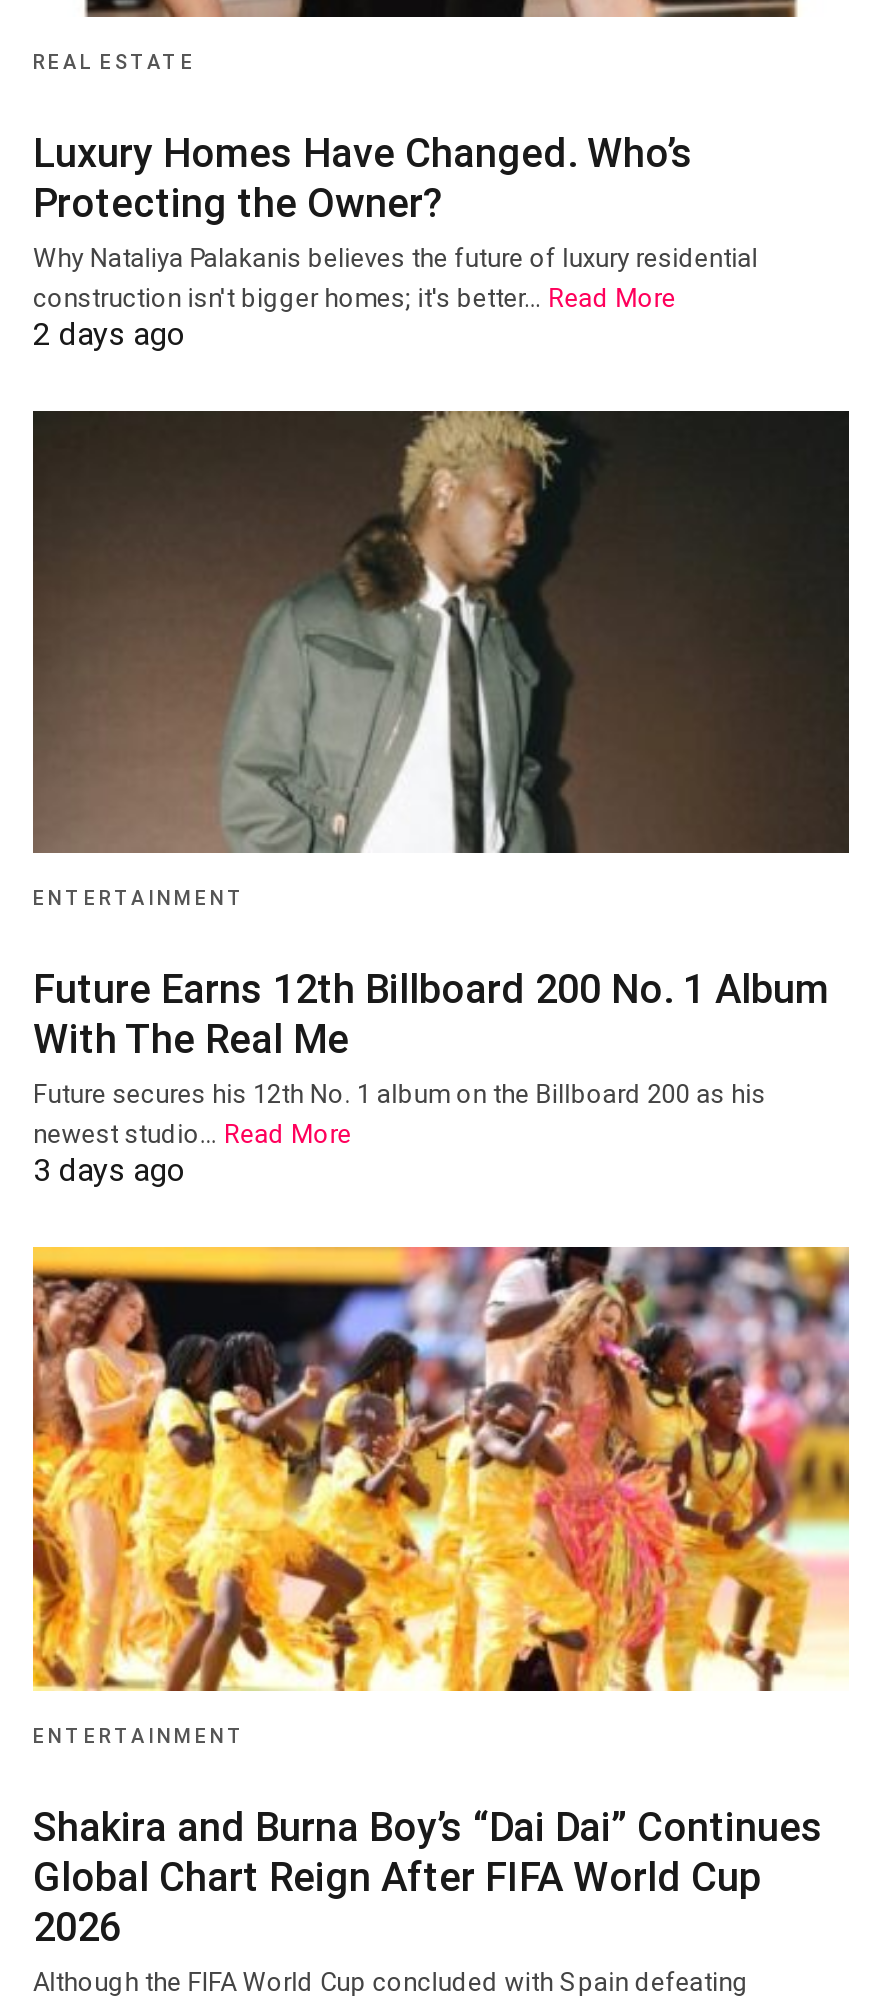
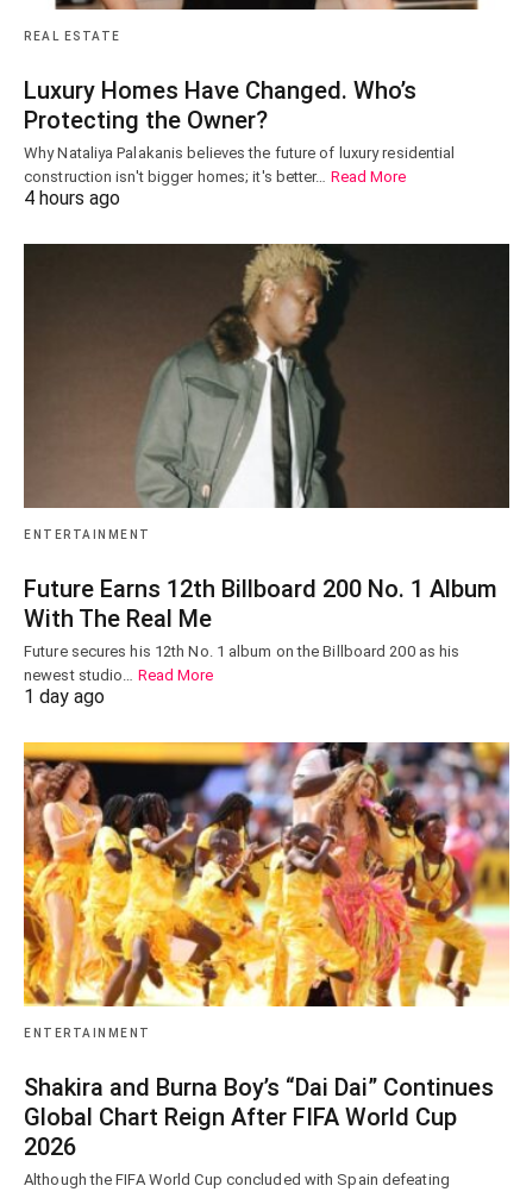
[33,314,185,352] 2 days ago -> [24,187,120,210] 4 hours ago
[33,1152,185,1190] 3 days ago -> [24,685,105,708] 1 day ago

